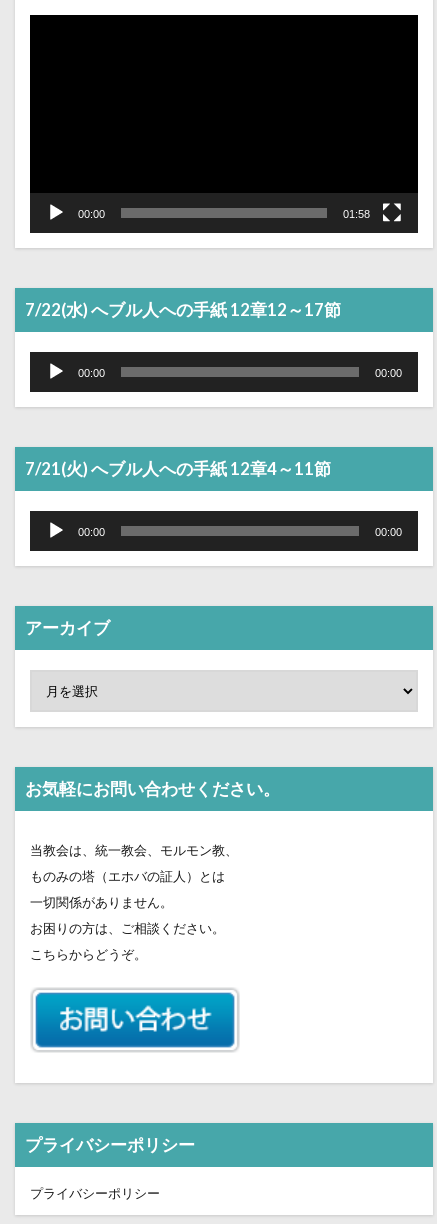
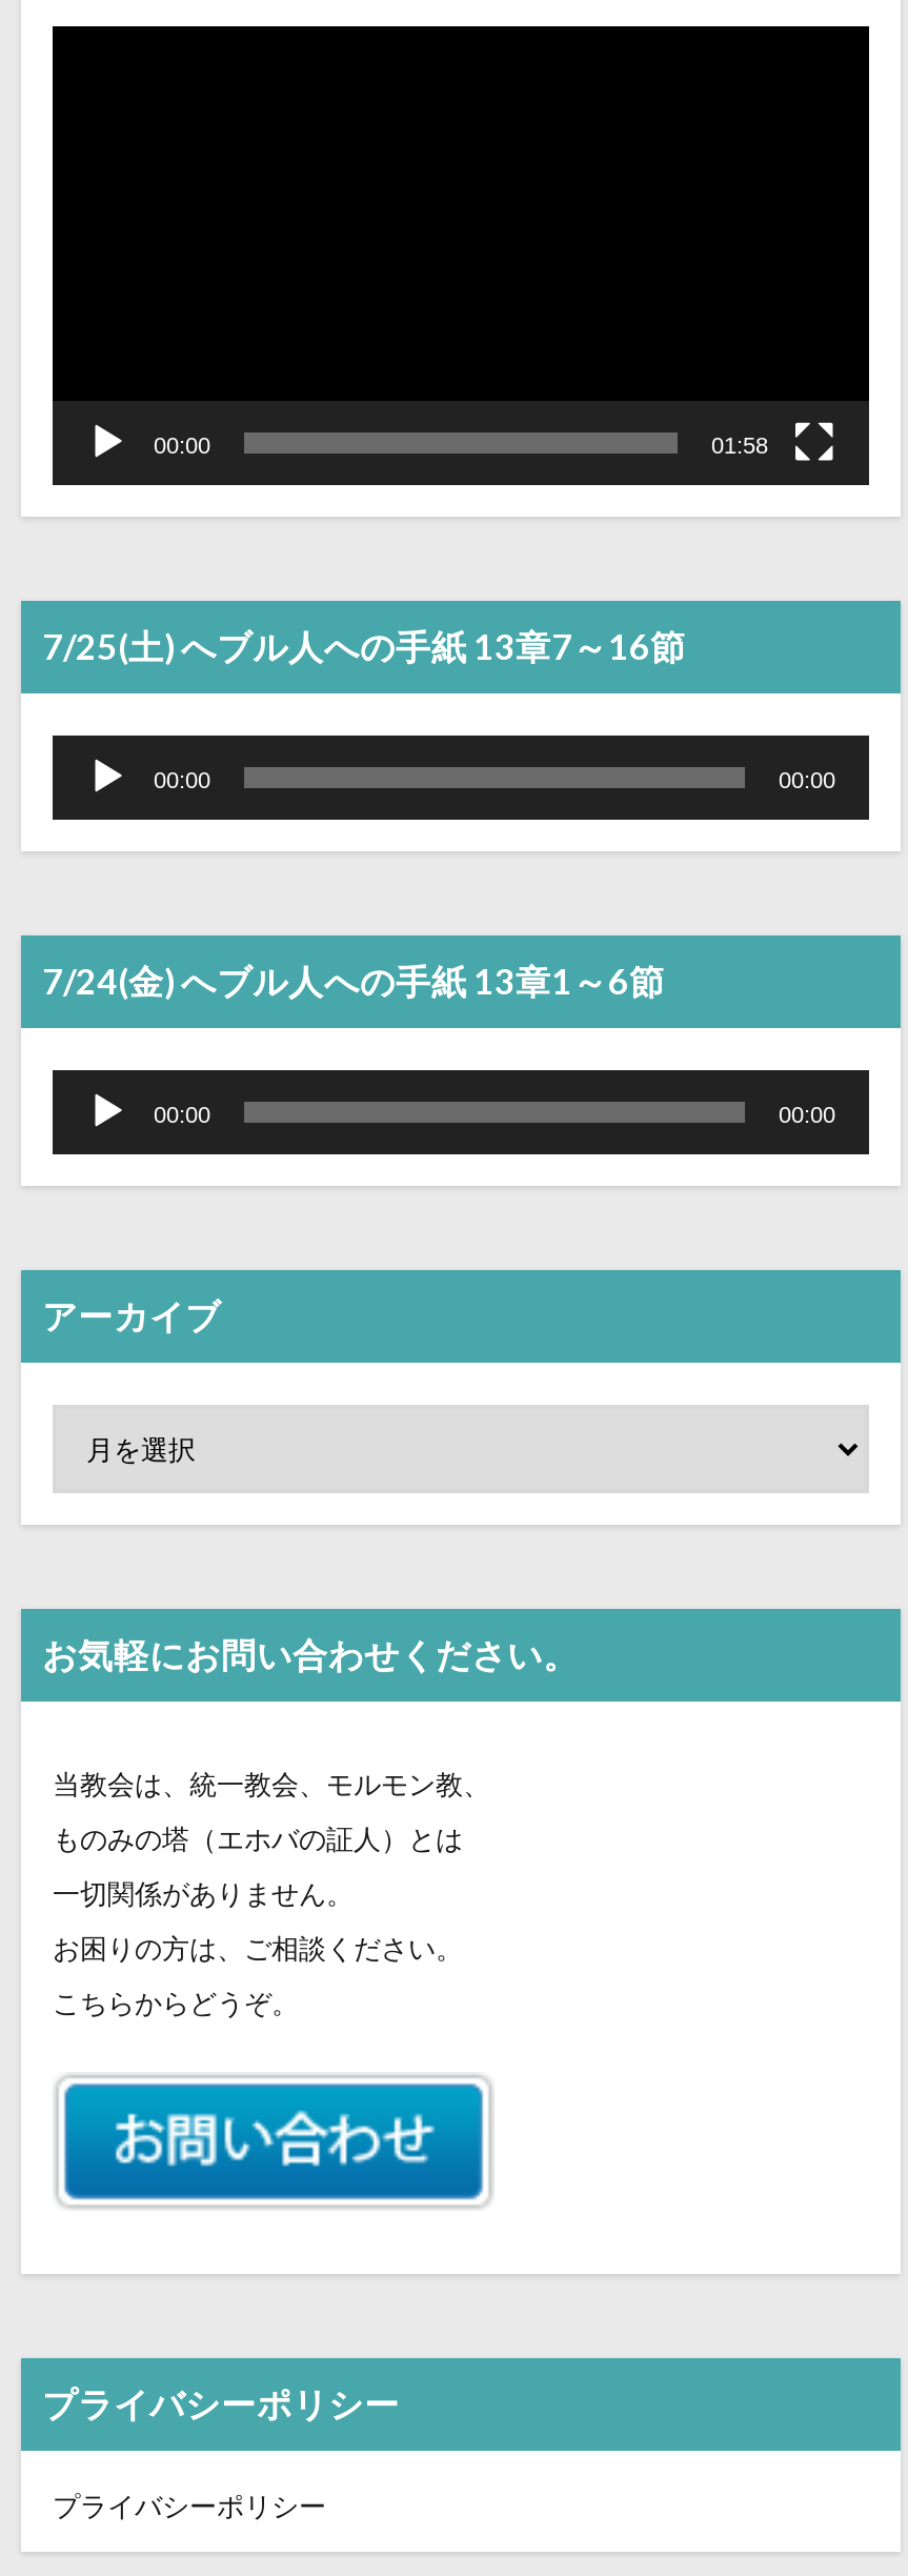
[25,300,341,320] 7/22(水) へブル人への手紙 12章12～17節 -> [42,626,686,668] 7/25(土) へブル人への手紙 13章7～16節
[25,459,331,479] 7/21(火) へブル人への手紙 12章4～11節 -> [42,960,665,1002] 7/24(金) へブル人への手紙 13章1～6節

